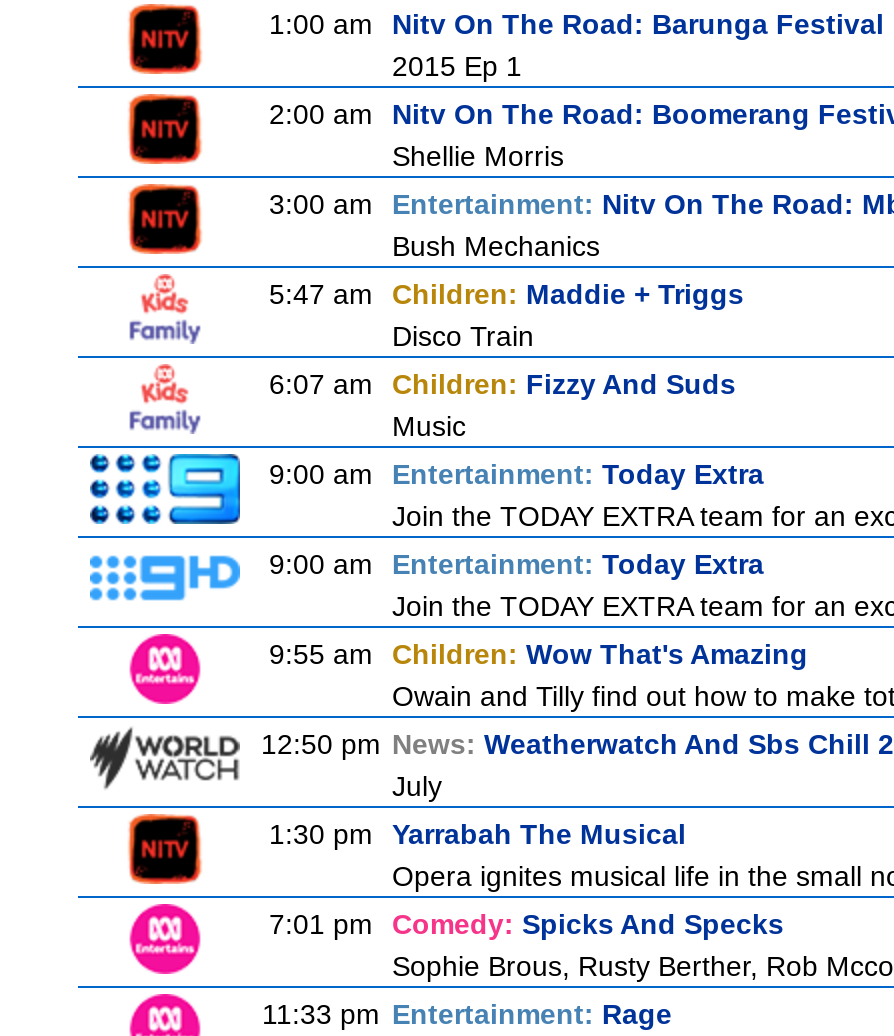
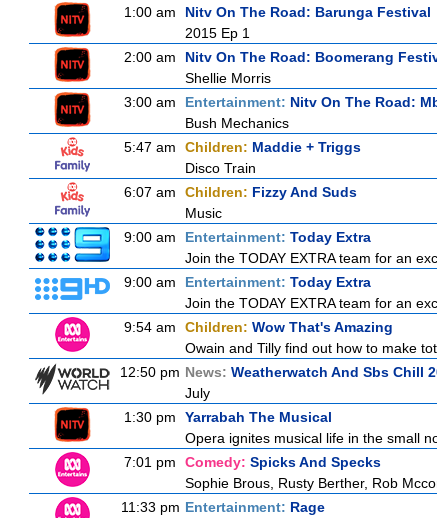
[269,638,808,670] 9:55 am Children: Wow That's Amazing -> [124,319,393,335] 9:54 am Children: Wow That's Amazing

